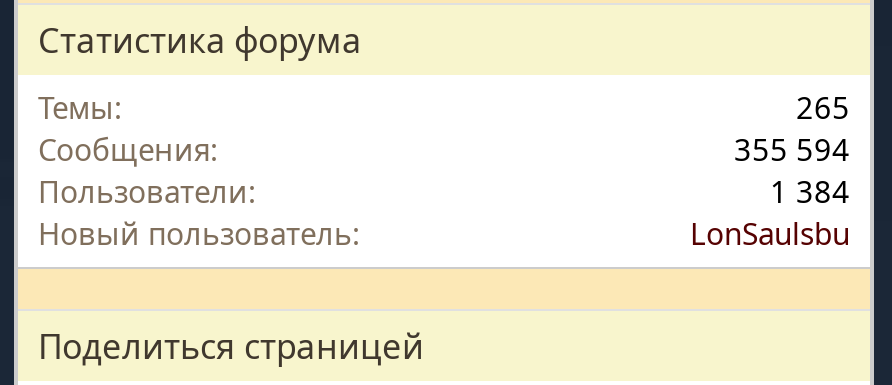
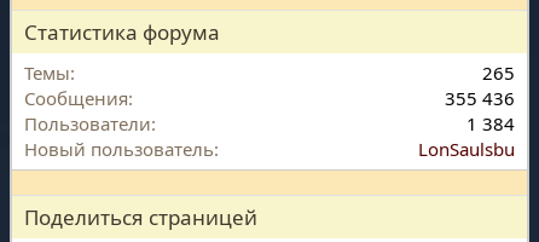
[734,128,850,168] 355 594 -> [445,85,515,110] 355 436

